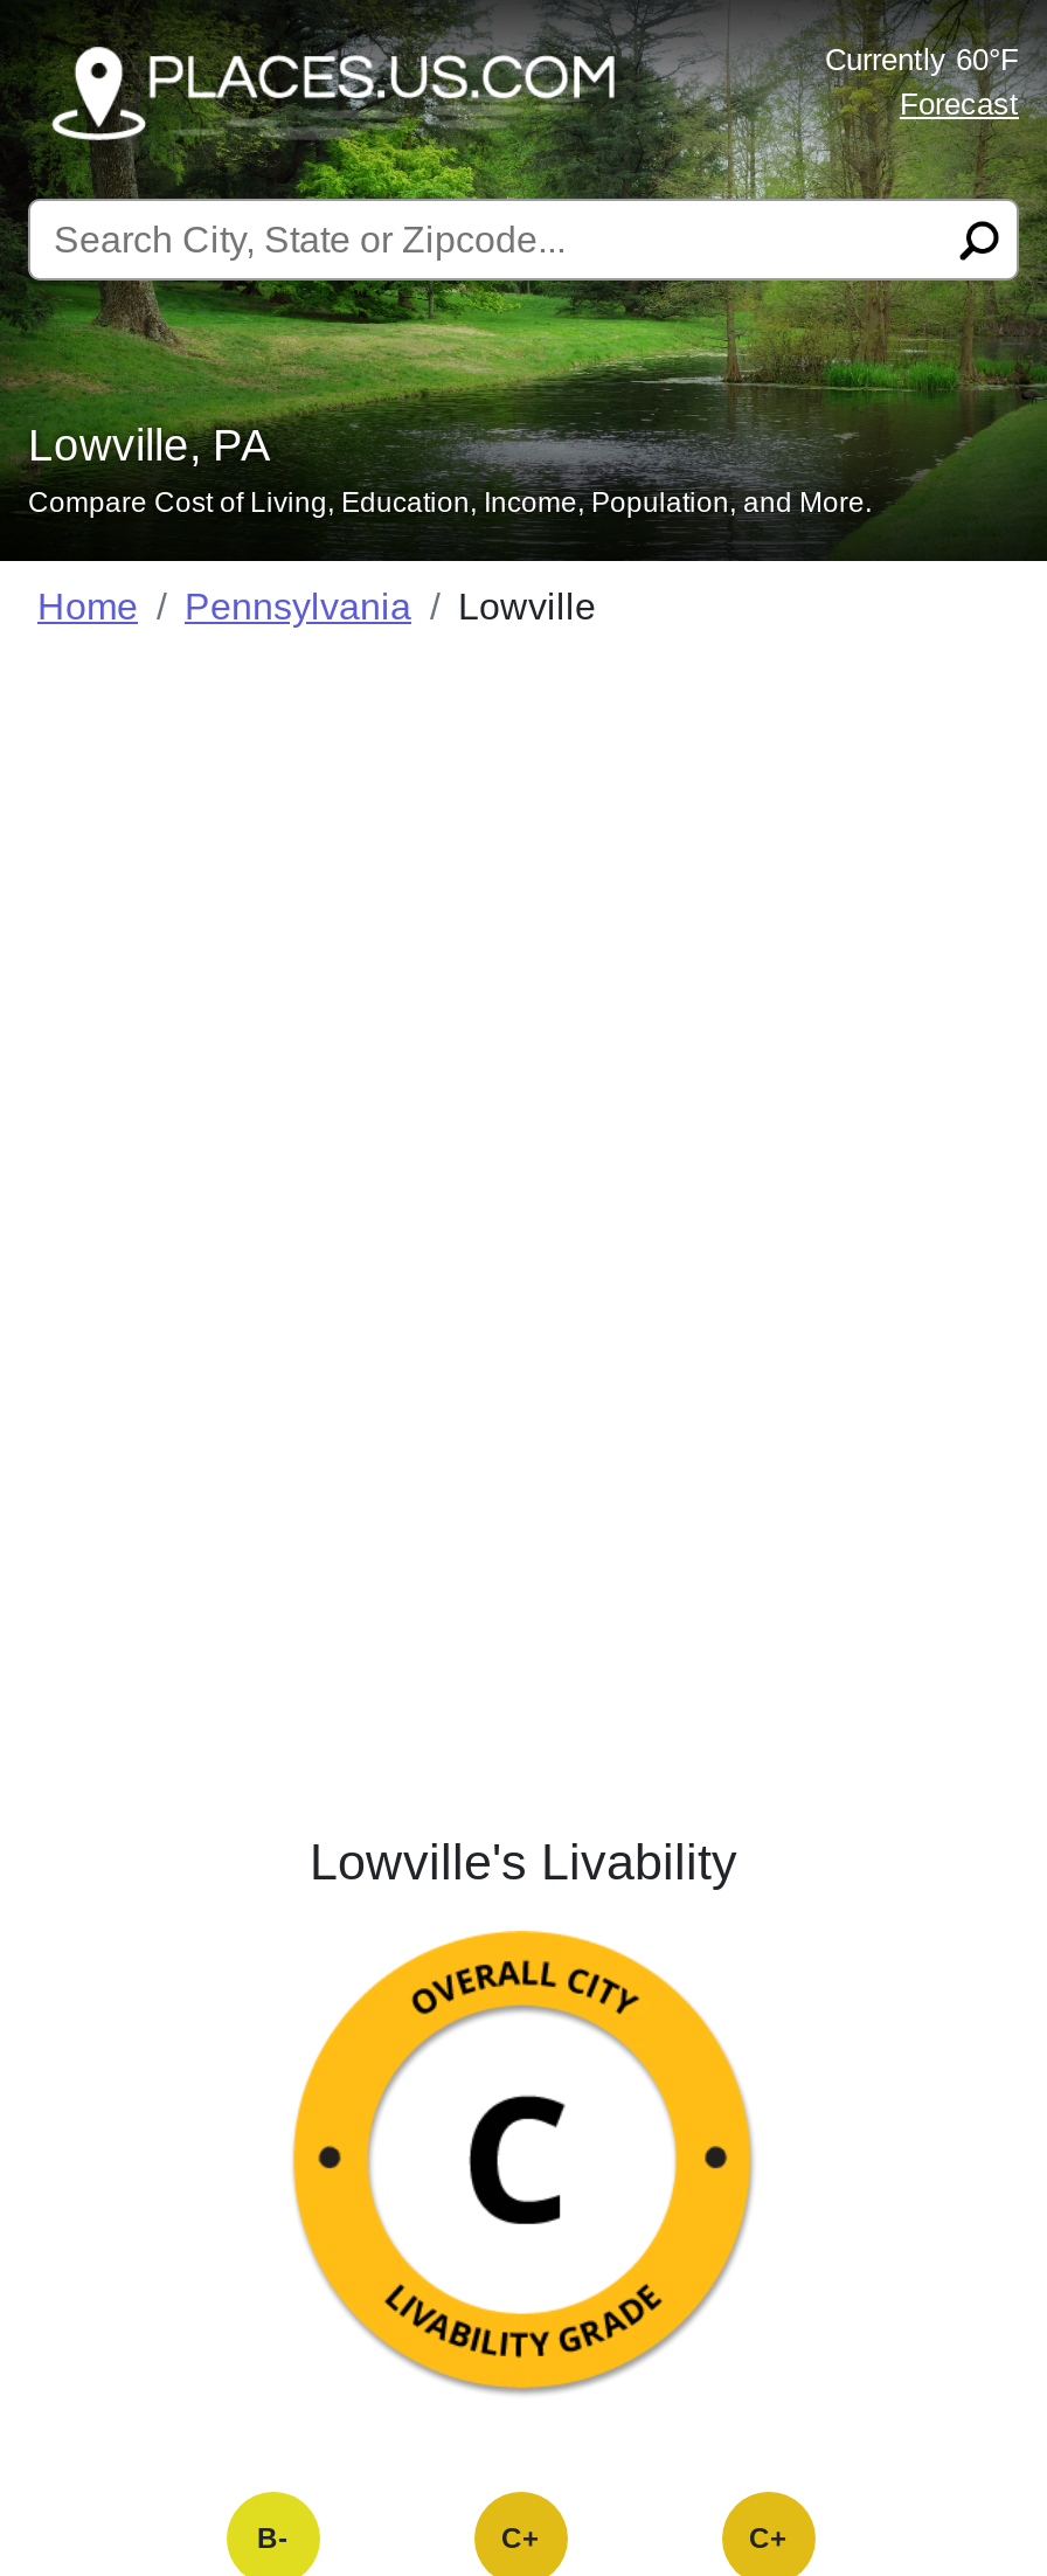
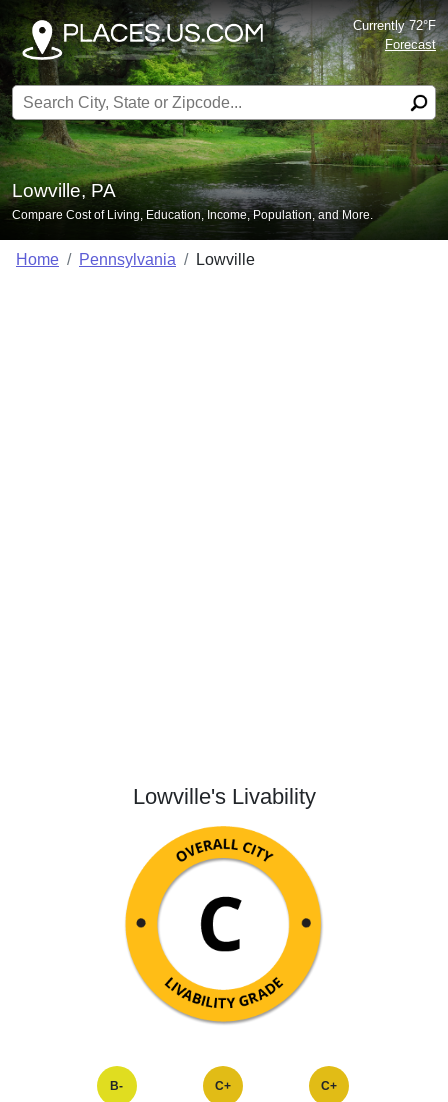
[825,42,1019,77] Currently 60°F -> [353,18,436,33] Currently 72°F

